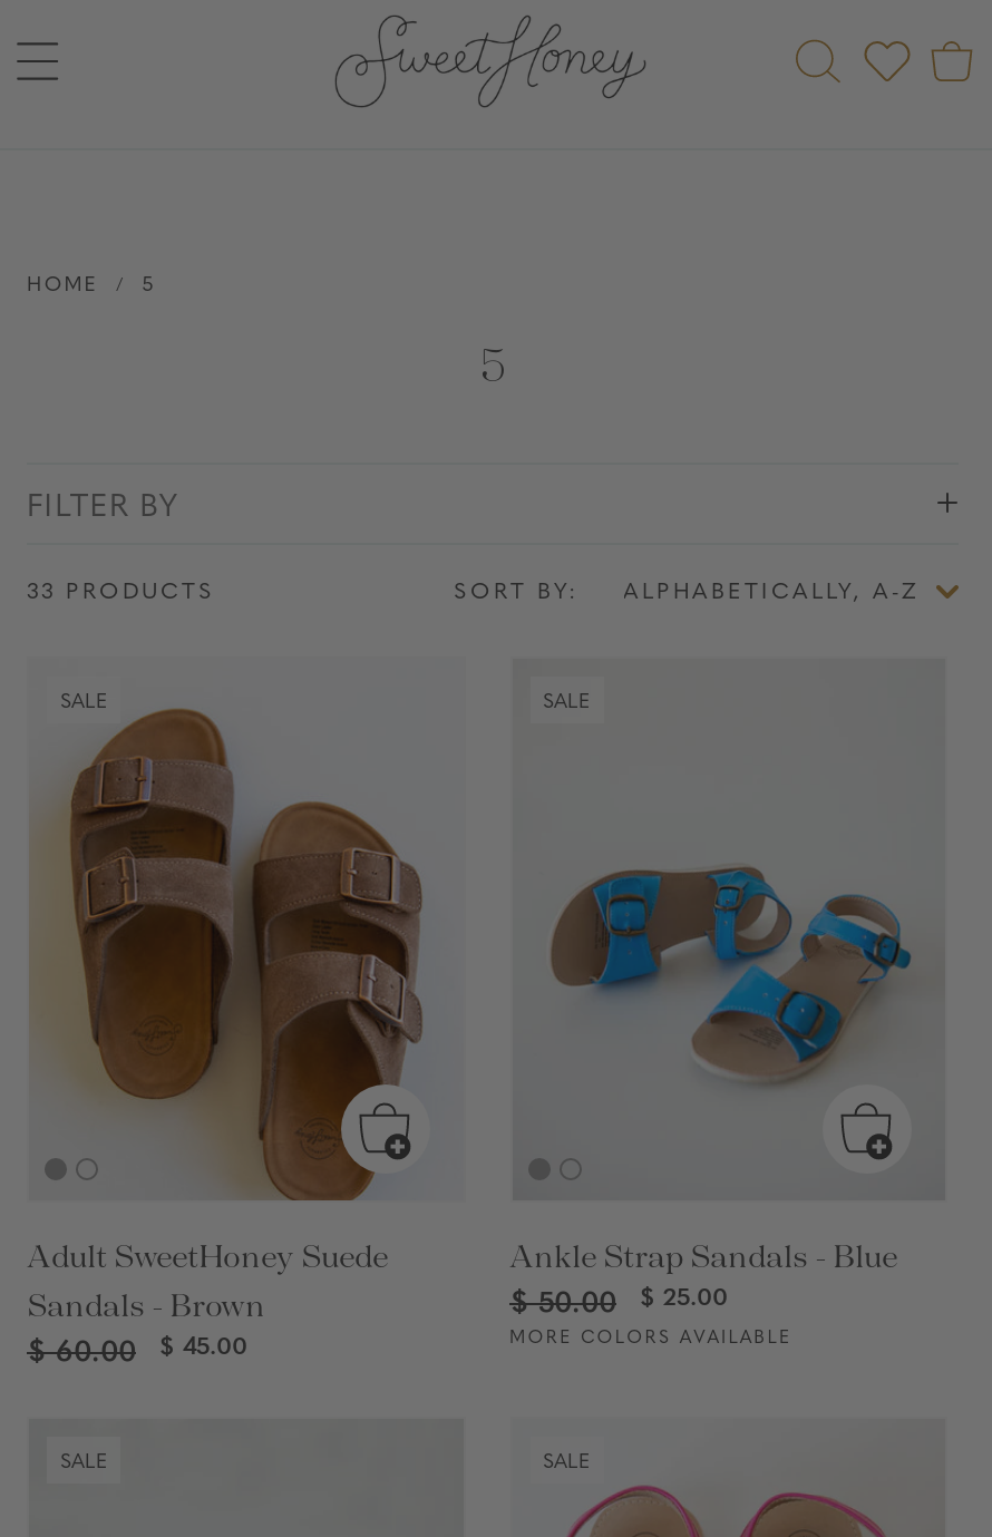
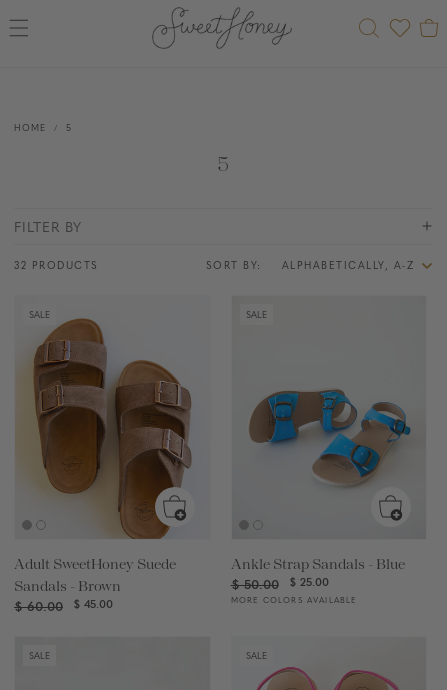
[27,573,215,605] 33 PRODUCTS -> [14,258,98,272] 32 PRODUCTS

